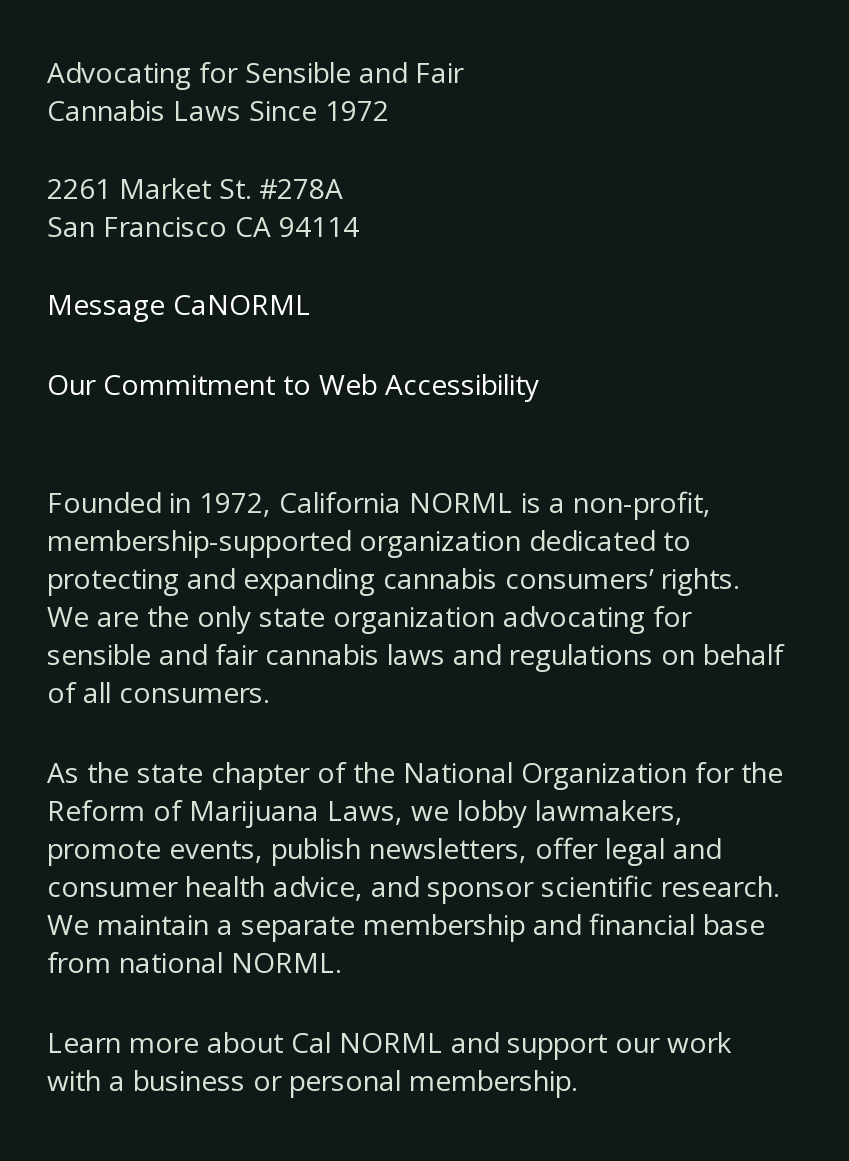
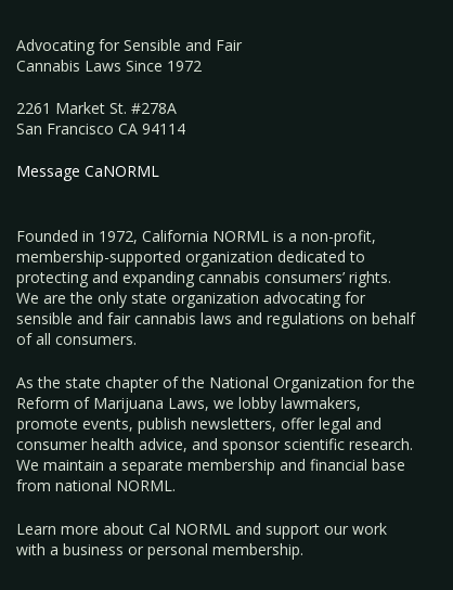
[47,366,539,404] Our Commitment to Web Accessibility -> none

